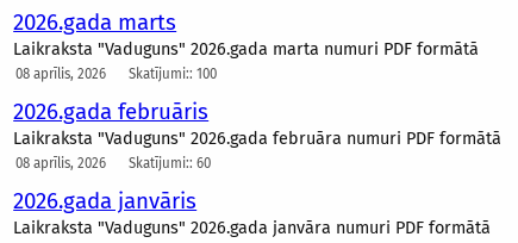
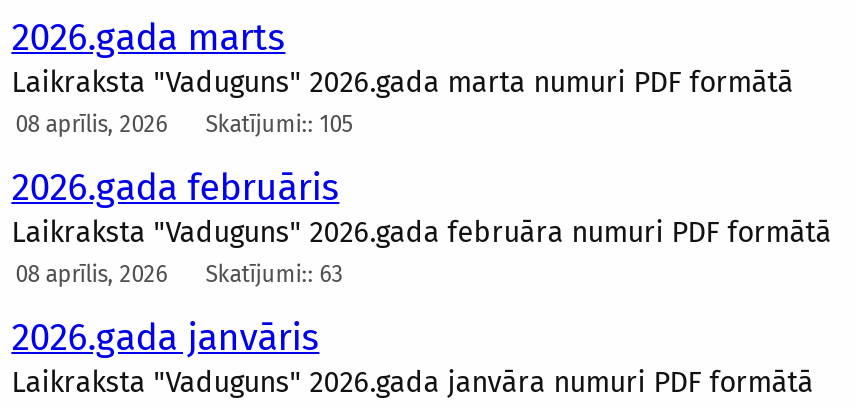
[16,66,217,82] 08 aprīlis, 2026 Skatījumi:: 100 -> [15,110,353,138] 08 aprīlis, 2026 Skatījumi:: 105
[16,155,211,172] 08 aprīlis, 2026 Skatījumi:: 60 -> [15,260,343,288] 08 aprīlis, 2026 Skatījumi:: 63

